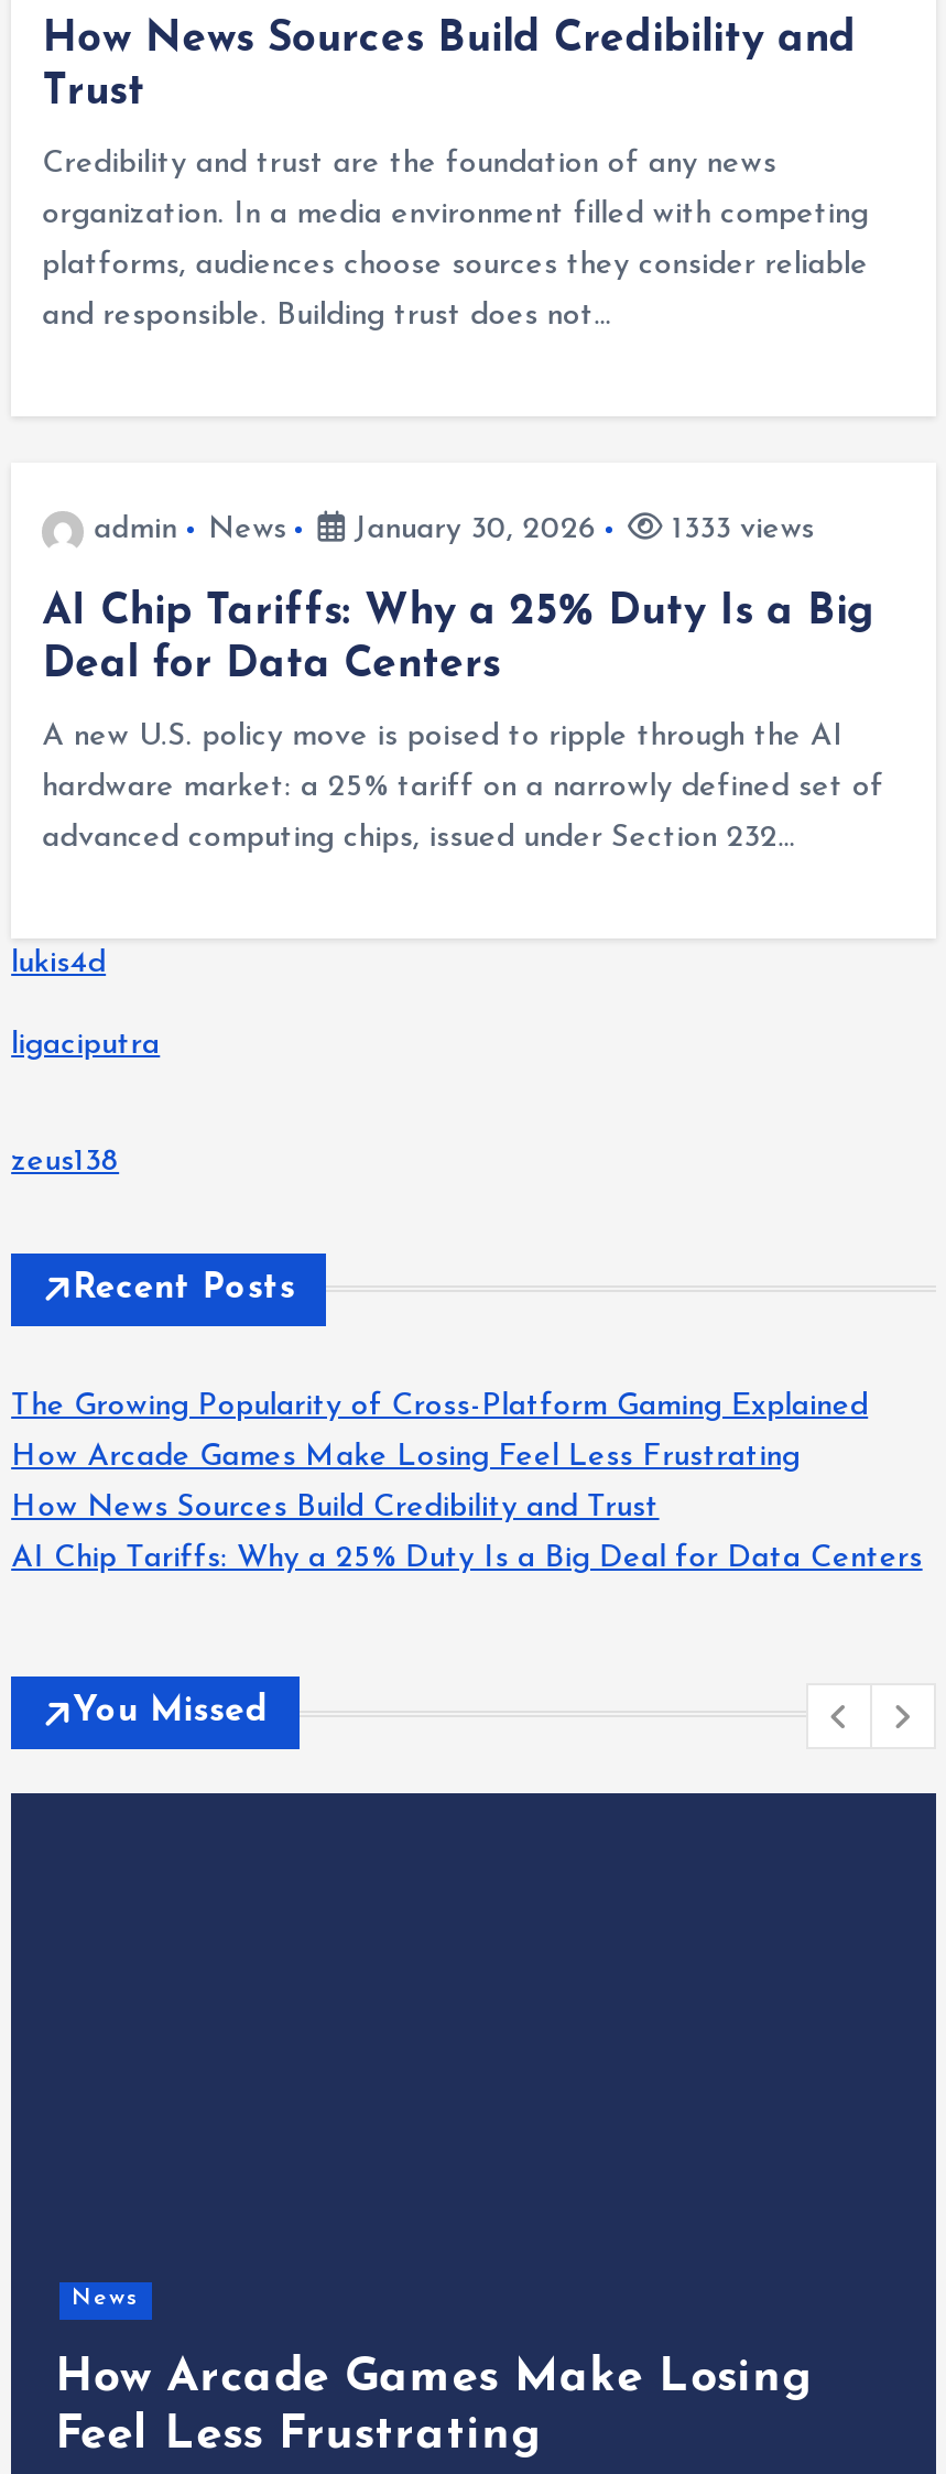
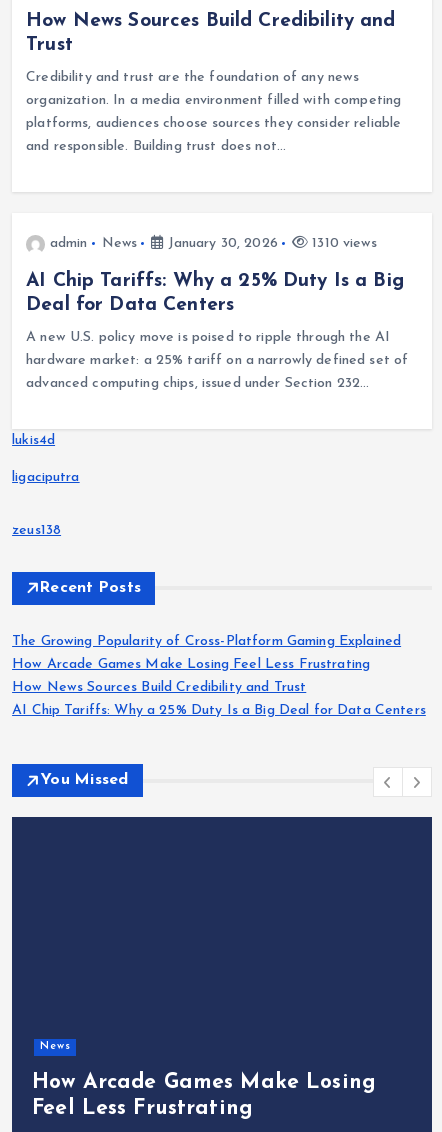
[663,514,814,547] 1333 views -> [308,236,377,251] 1310 views

